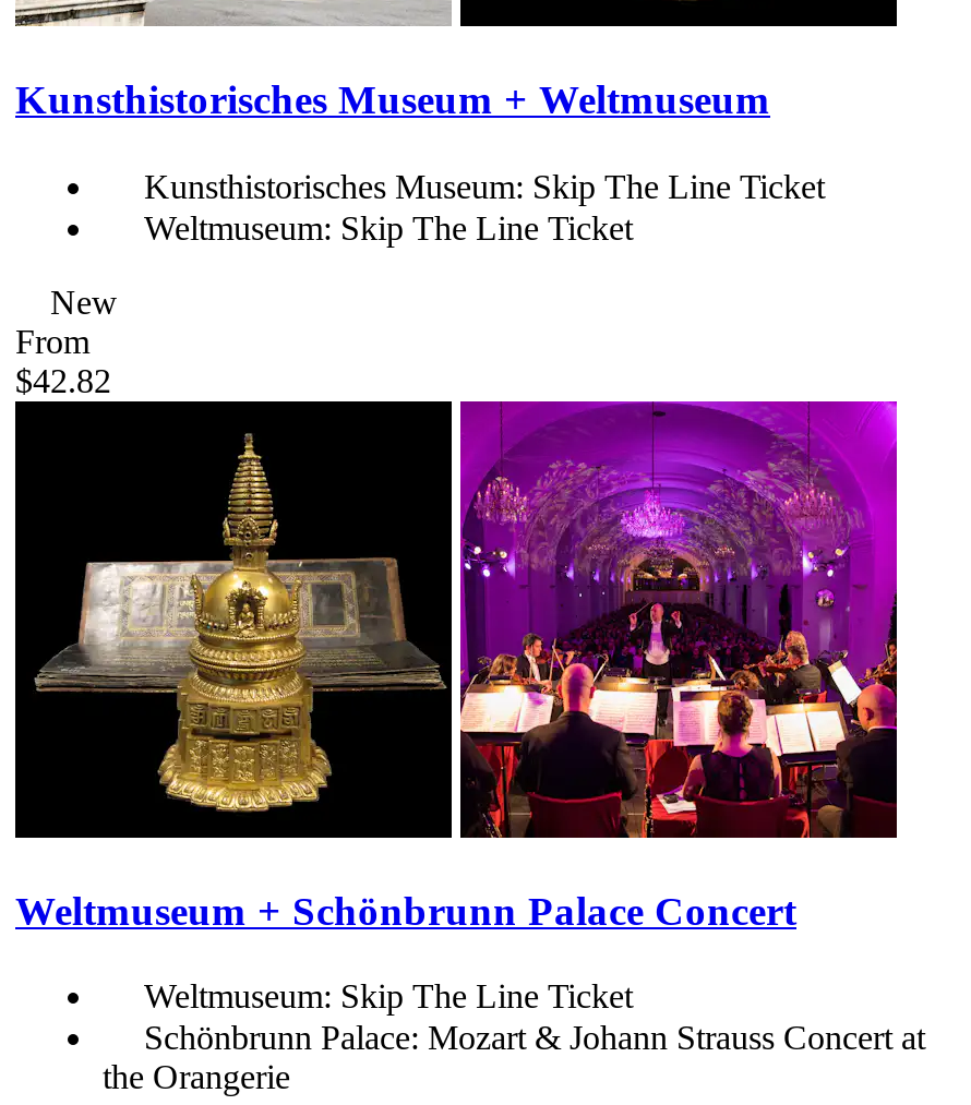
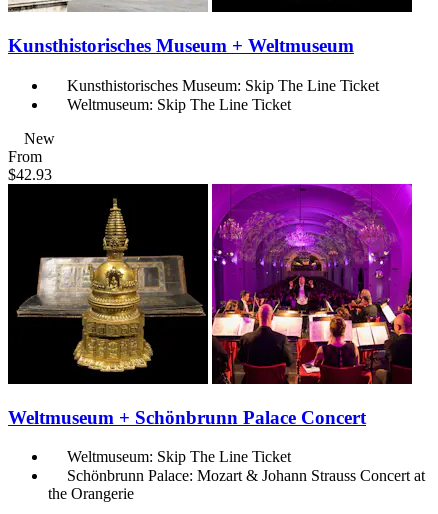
[15,362,111,399] $42.82 -> [8,166,52,183] $42.93

